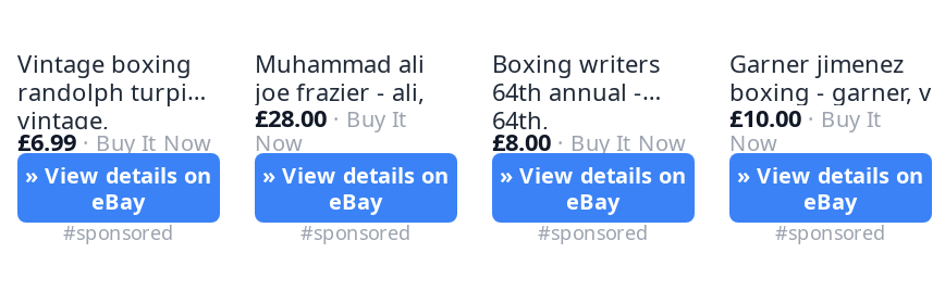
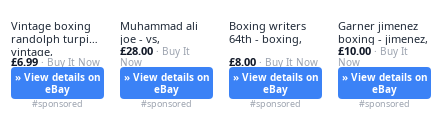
[255,74,425,106] joe frazier - ali, -> [120,30,160,45] joe - vs,
[492,74,642,135] 64th annual - | 64th, -> [229,30,302,45] 64th - boxing,
[729,74,932,106] boxing - garner, v -> [338,30,428,45] boxing - jimenez,

